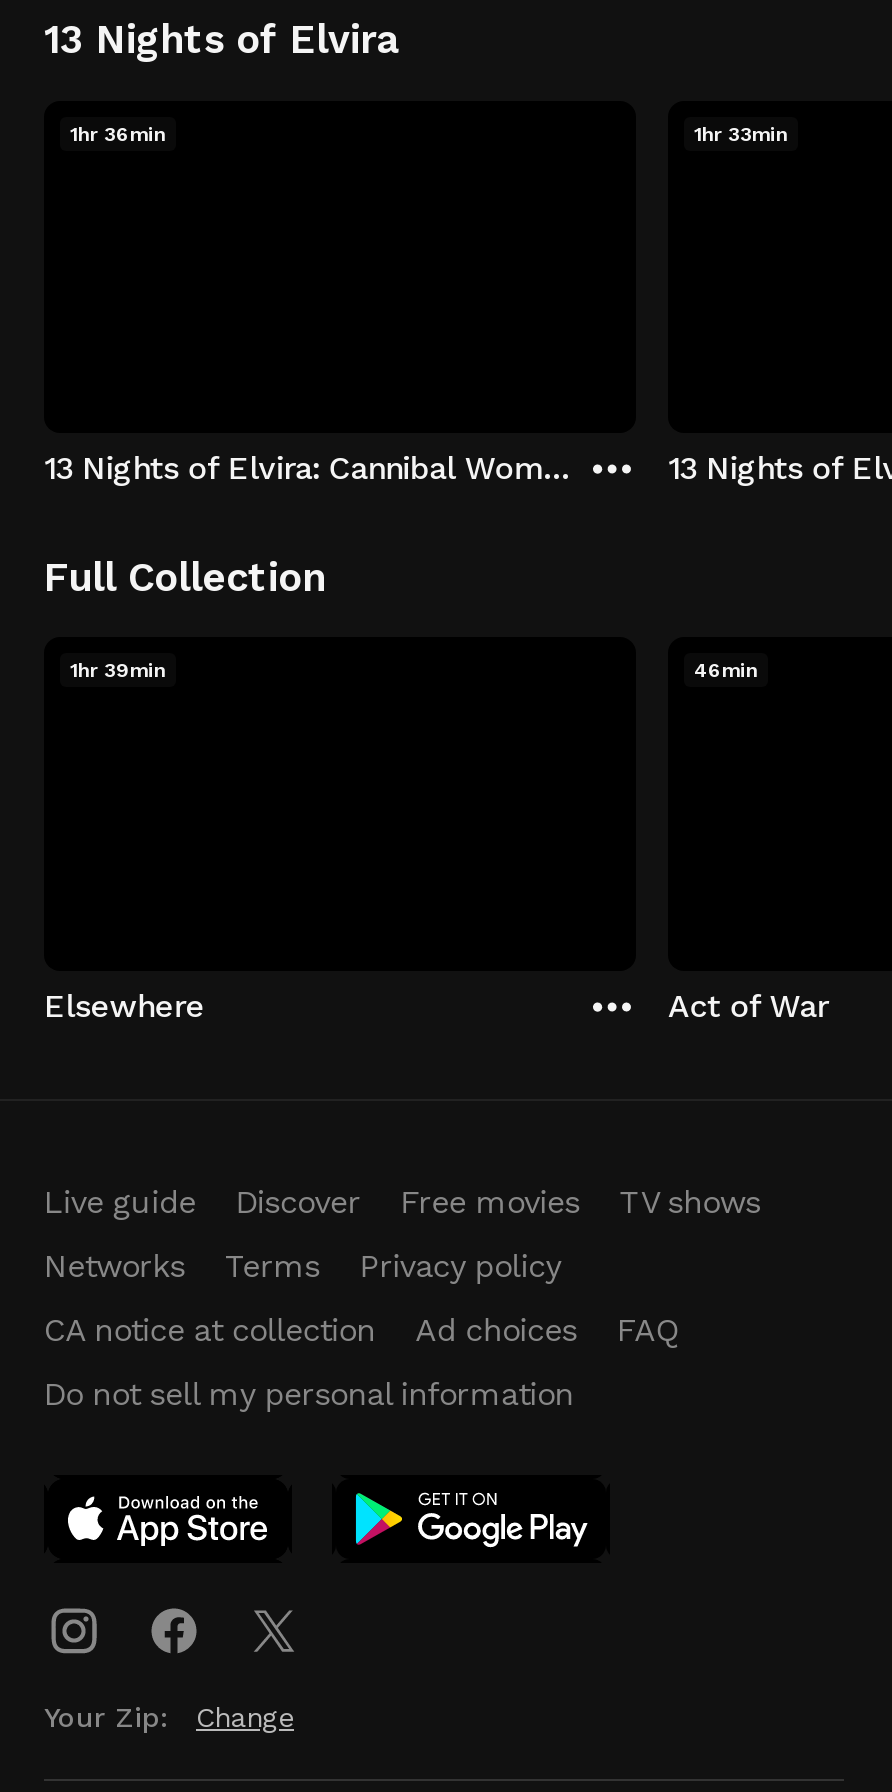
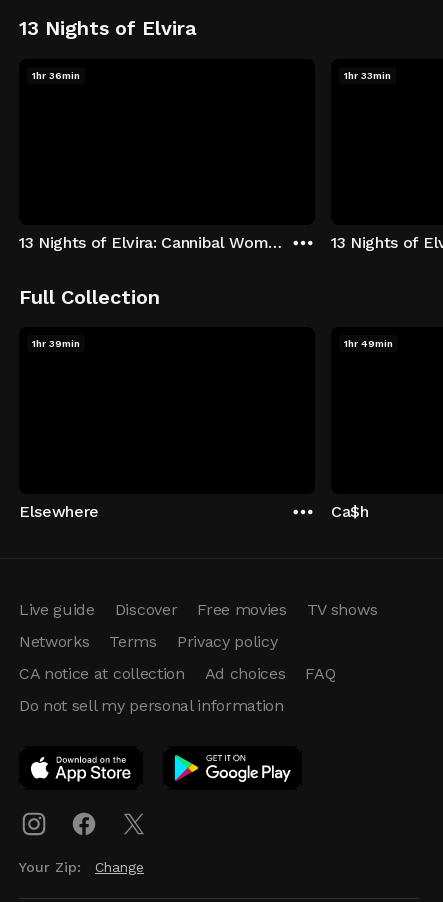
[694,659,758,681] 46min -> [344,338,393,349] 1hr 49min
[668,986,828,1024] Act of War -> [331,501,369,520] Ca$h

